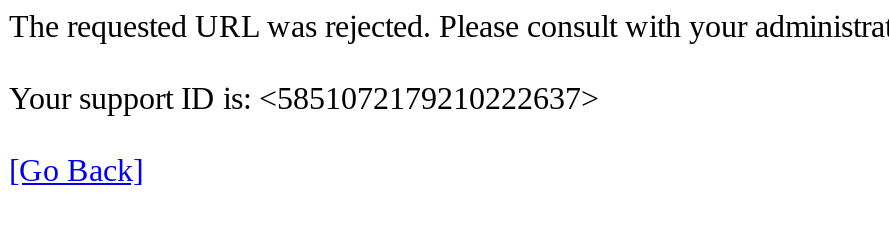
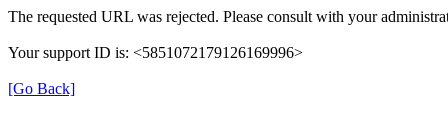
[9,81,599,115] Your support ID is: <5851072179210222637> -> [8,44,303,61] Your support ID is: <5851072179126169996>

